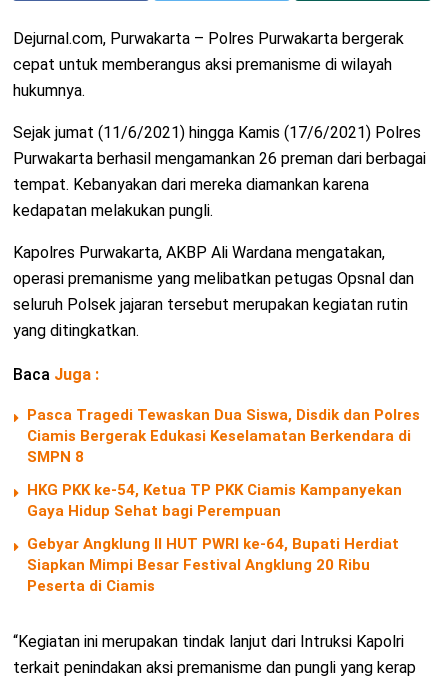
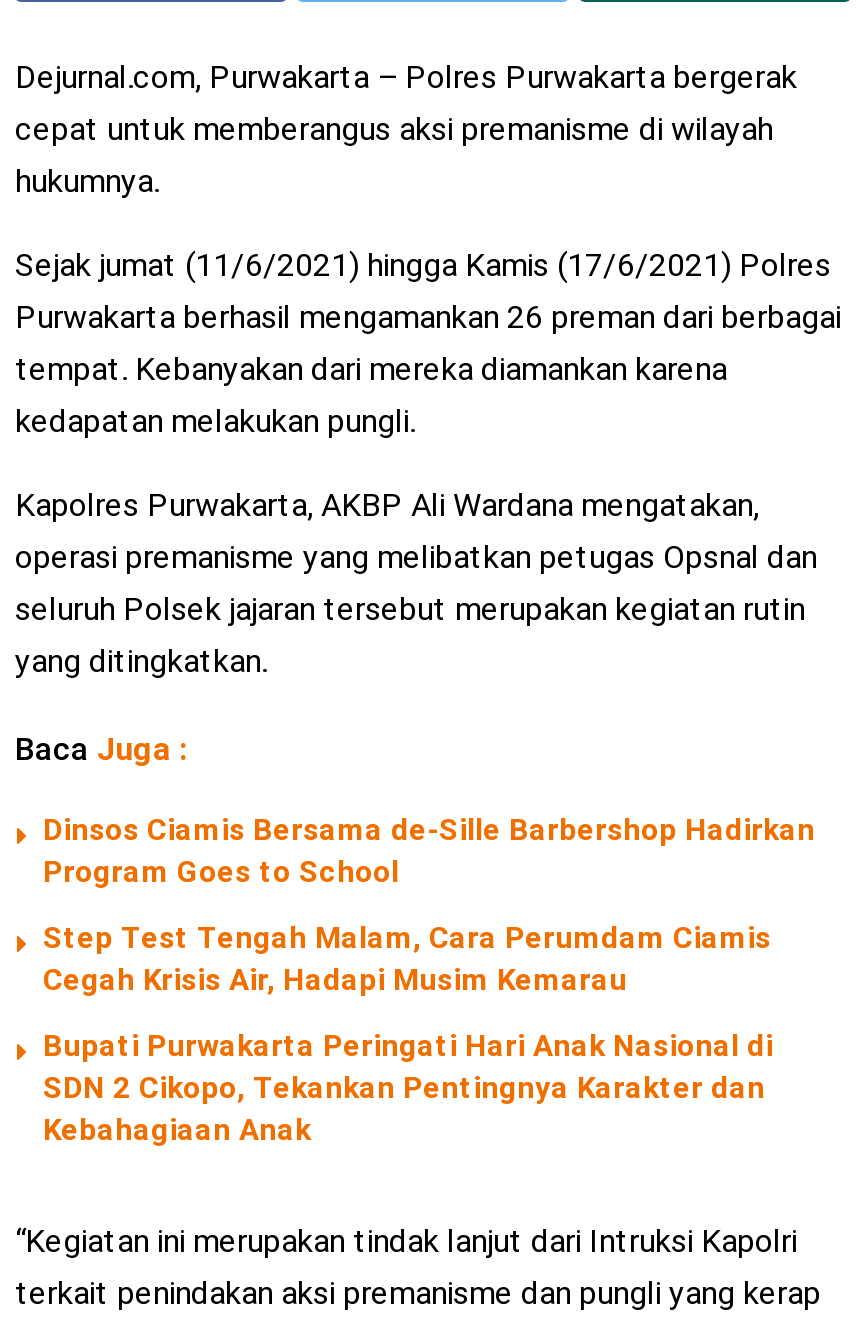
[27,406,420,466] Pasca Tragedi Tewaskan Dua Siswa, Disdik dan Polres | Ciamis Bergerak Edukasi Keselamatan Berkendara di | SMPN 8 -> [43,812,815,890] Dinsos Ciamis Bersama de-Sille Barbershop Hadirkan | Program Goes to School
[27,481,402,520] HKG PKK ke-54, Ketua TP PKK Ciamis Kampanyekan | Gaya Hidup Sehat bagi Perempuan -> [43,920,771,998] Step Test Tengah Malam, Cara Perumdam Ciamis | Cegah Krisis Air, Hadapi Musim Kemarau
[27,535,399,595] Gebyar Angklung II HUT PWRI ke-64, Bupati Herdiat | Siapkan Mimpi Besar Festival Angklung 20 Ribu | Peserta di Ciamis -> [43,1028,773,1148] Bupati Purwakarta Peringati Hari Anak Nasional di | SDN 2 Cikopo, Tekankan Pentingnya Karakter dan | Kebahagiaan Anak

